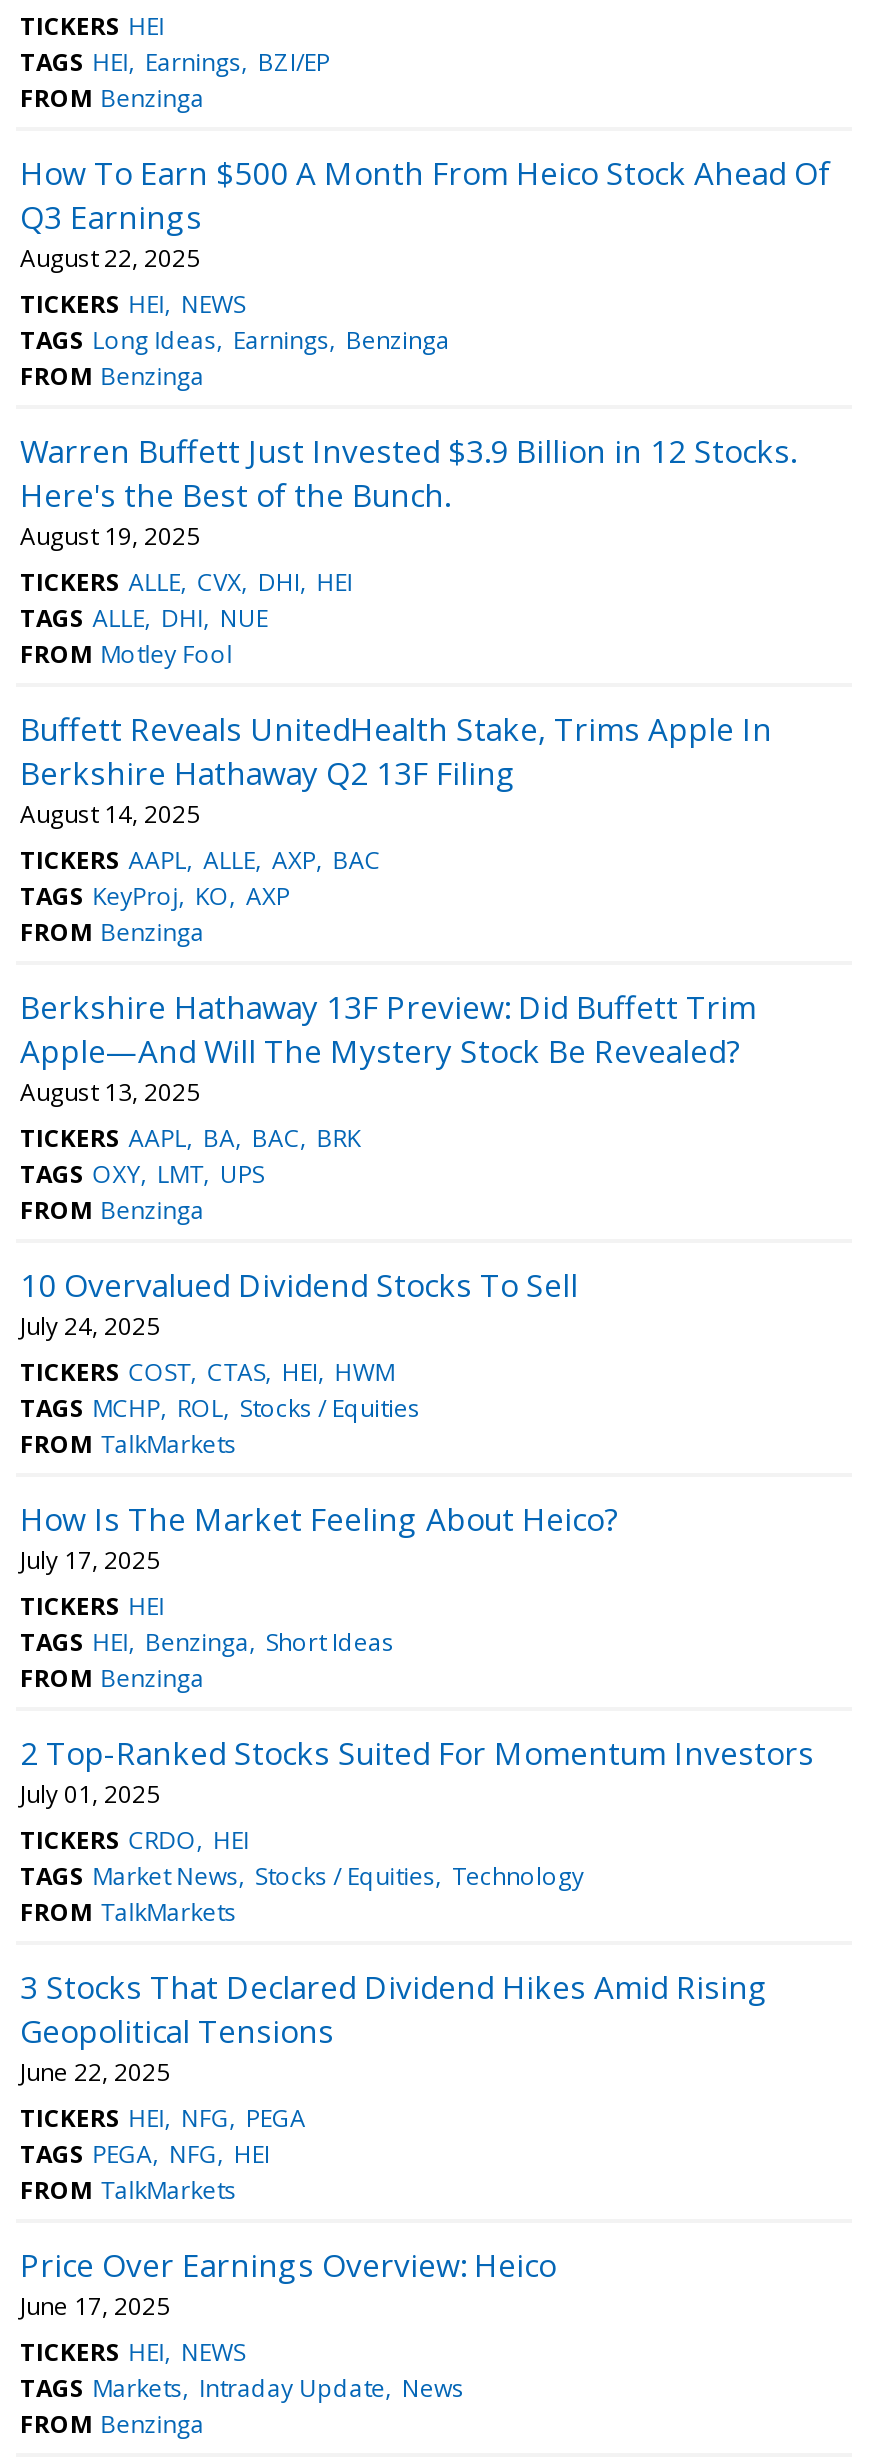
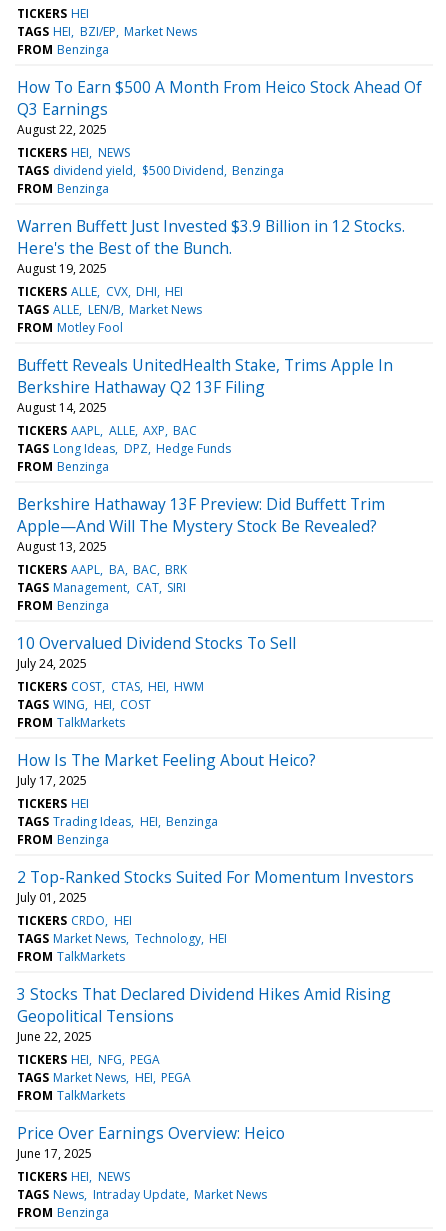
[20,45,330,79] TAGS HEI Earnings BZI/EP -> [17,23,197,40] TAGS HEI BZI/EP Market News
[20,323,450,357] TAGS Long Ideas Earnings Benzinga -> [17,162,284,179] TAGS dividend yield $500 Dividend Benzinga
[20,601,268,635] TAGS ALLE DHI NUE -> [17,301,202,318] TAGS ALLE LEN/B Market News
[20,879,290,913] TAGS KeyProj KO AXP -> [17,440,231,457] TAGS Long Ideas DPZ Hedge Funds
[20,1157,264,1191] TAGS OXY LMT UPS -> [17,579,186,596] TAGS Management CAT SIRI
[20,1391,420,1425] TAGS MCHP ROL Stocks / Equities -> [17,696,151,713] TAGS WING HEI COST
[20,1625,394,1659] TAGS HEI Benzinga Short Ideas -> [17,813,218,830] TAGS Trading Ideas HEI Benzinga
[20,1859,584,1893] TAGS Market News Stocks / Equities Technology -> [17,930,227,947] TAGS Market News Technology HEI
[20,2137,270,2171] TAGS PEGA NFG HEI -> [17,1069,191,1086] TAGS Market News HEI PEGA
[20,2371,464,2405] TAGS Markets Intraday Update News -> [17,1186,267,1203] TAGS News Intraday Update Market News

